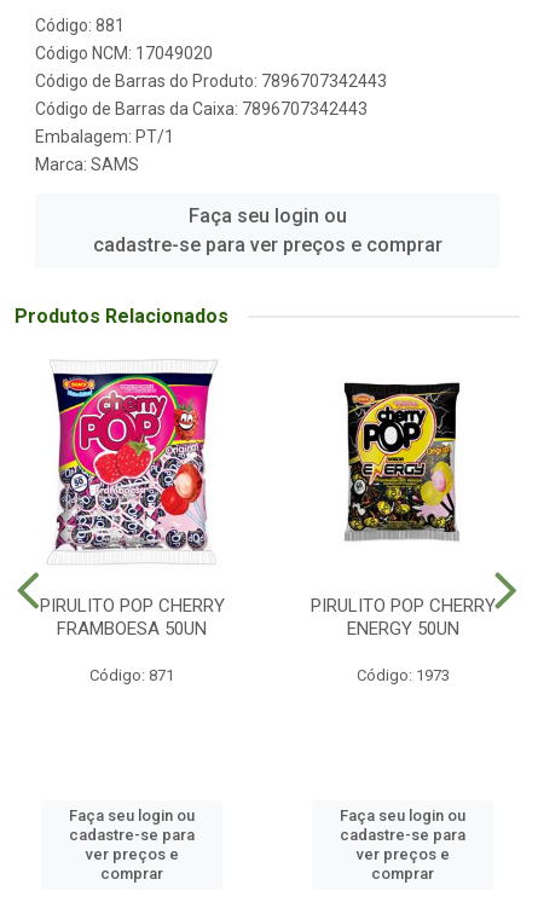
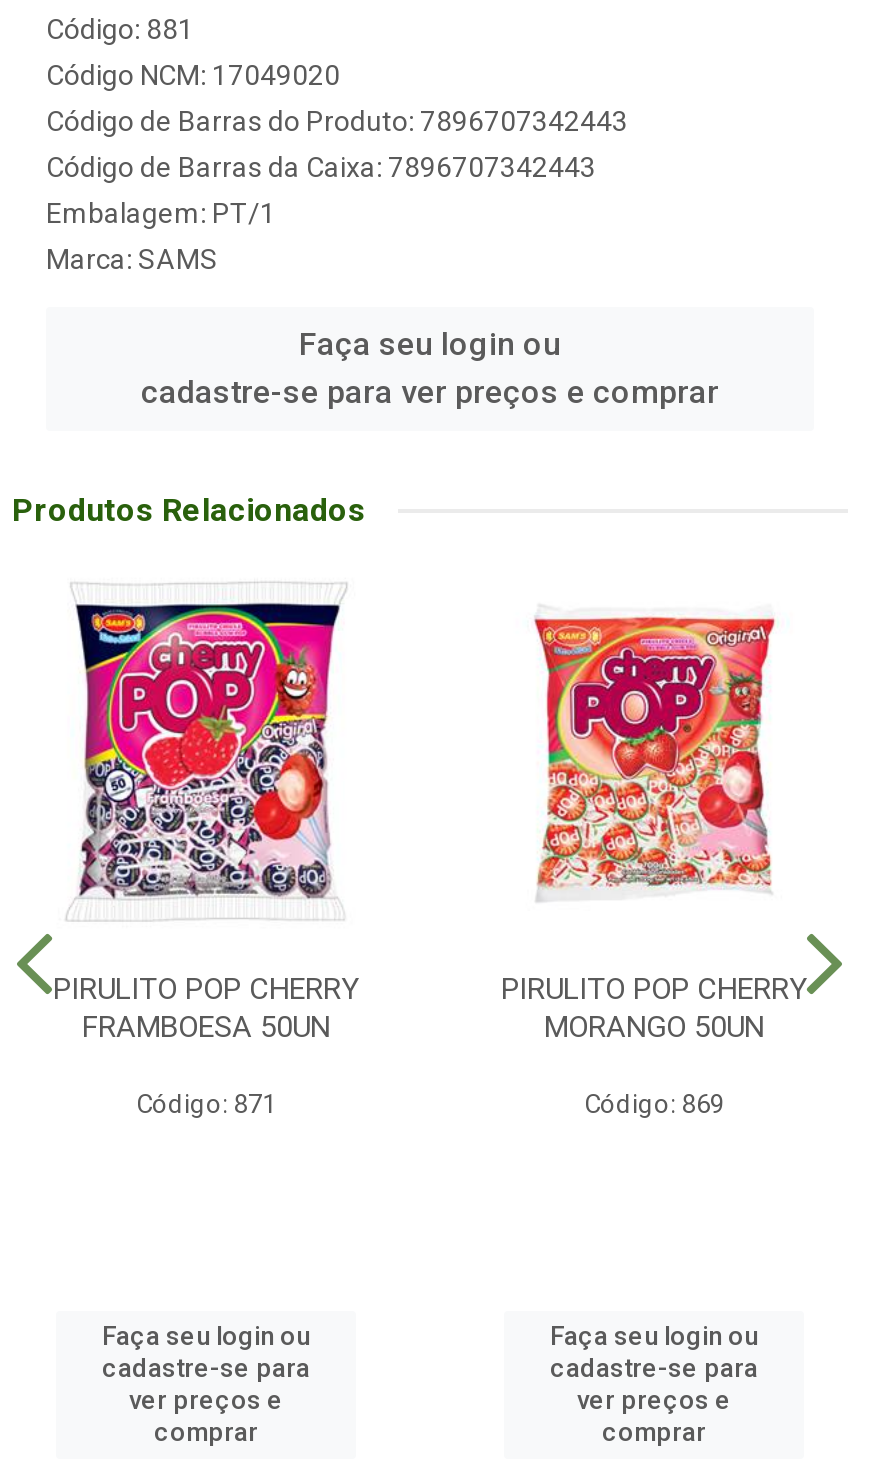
[330,381,475,545] [image] -> [532,615,776,901] [image]
[346,618,459,640] ENERGY 50UN -> [544,1009,764,1045] MORANGO 50UN
[356,666,449,684] Código: 1973 -> [584,1089,724,1119] Código: 869

